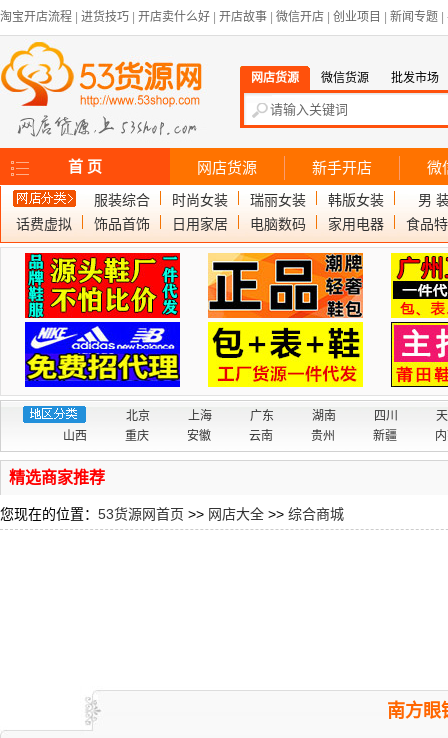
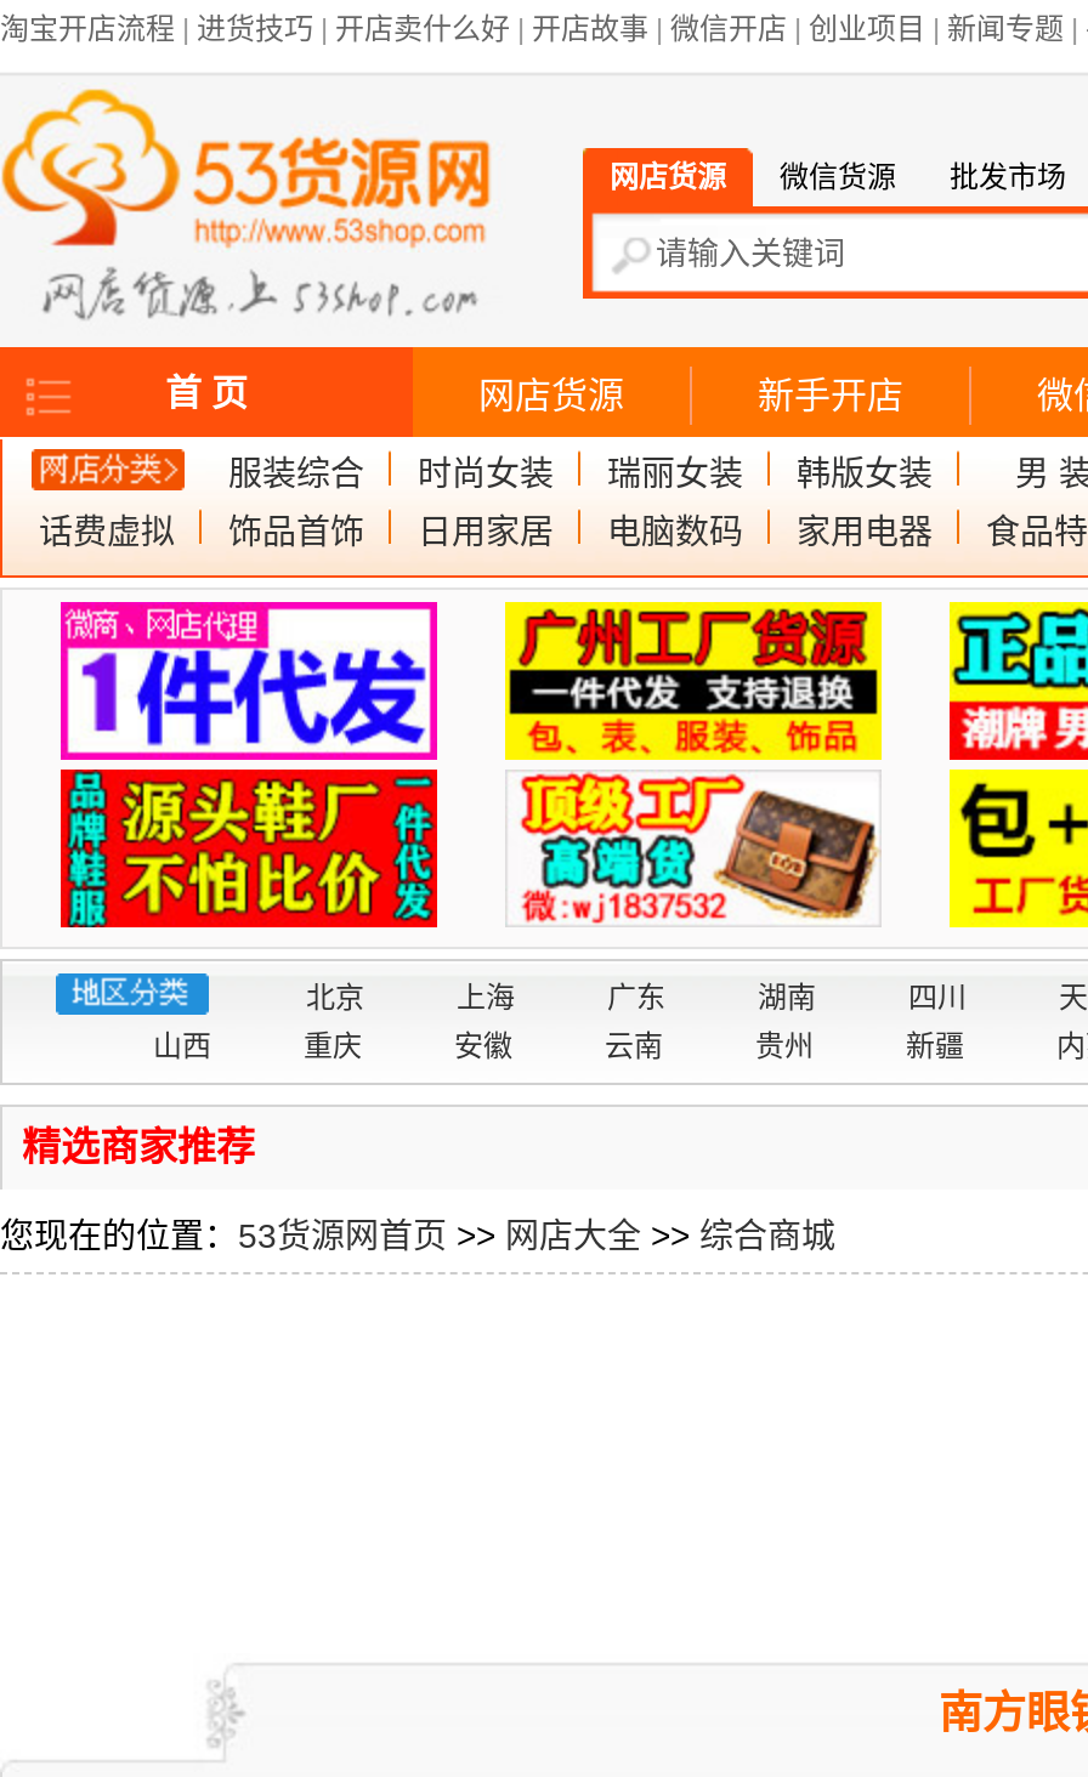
[24,252,181,388] [image] -> [58,600,440,930] [image]
[207,252,364,388] [image] -> [503,600,884,927] [image]
[390,255,445,388] [image] -> [947,607,1081,930] [image]

